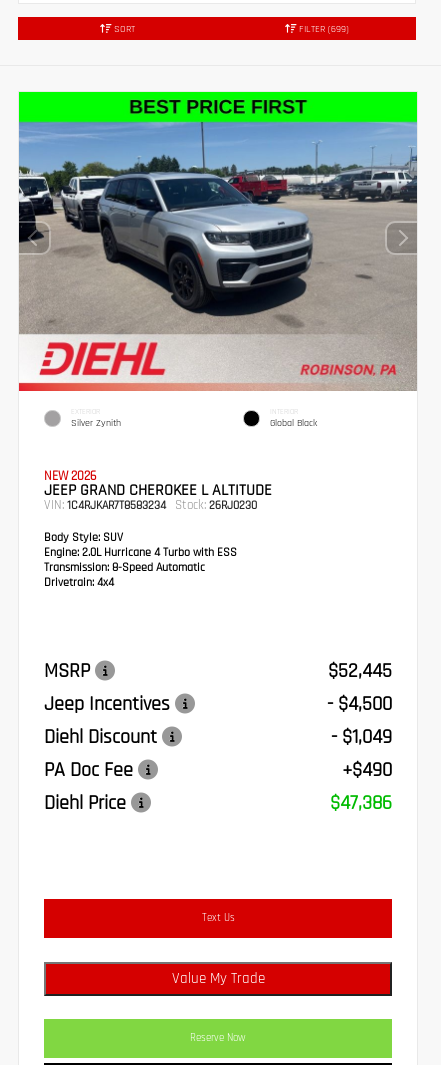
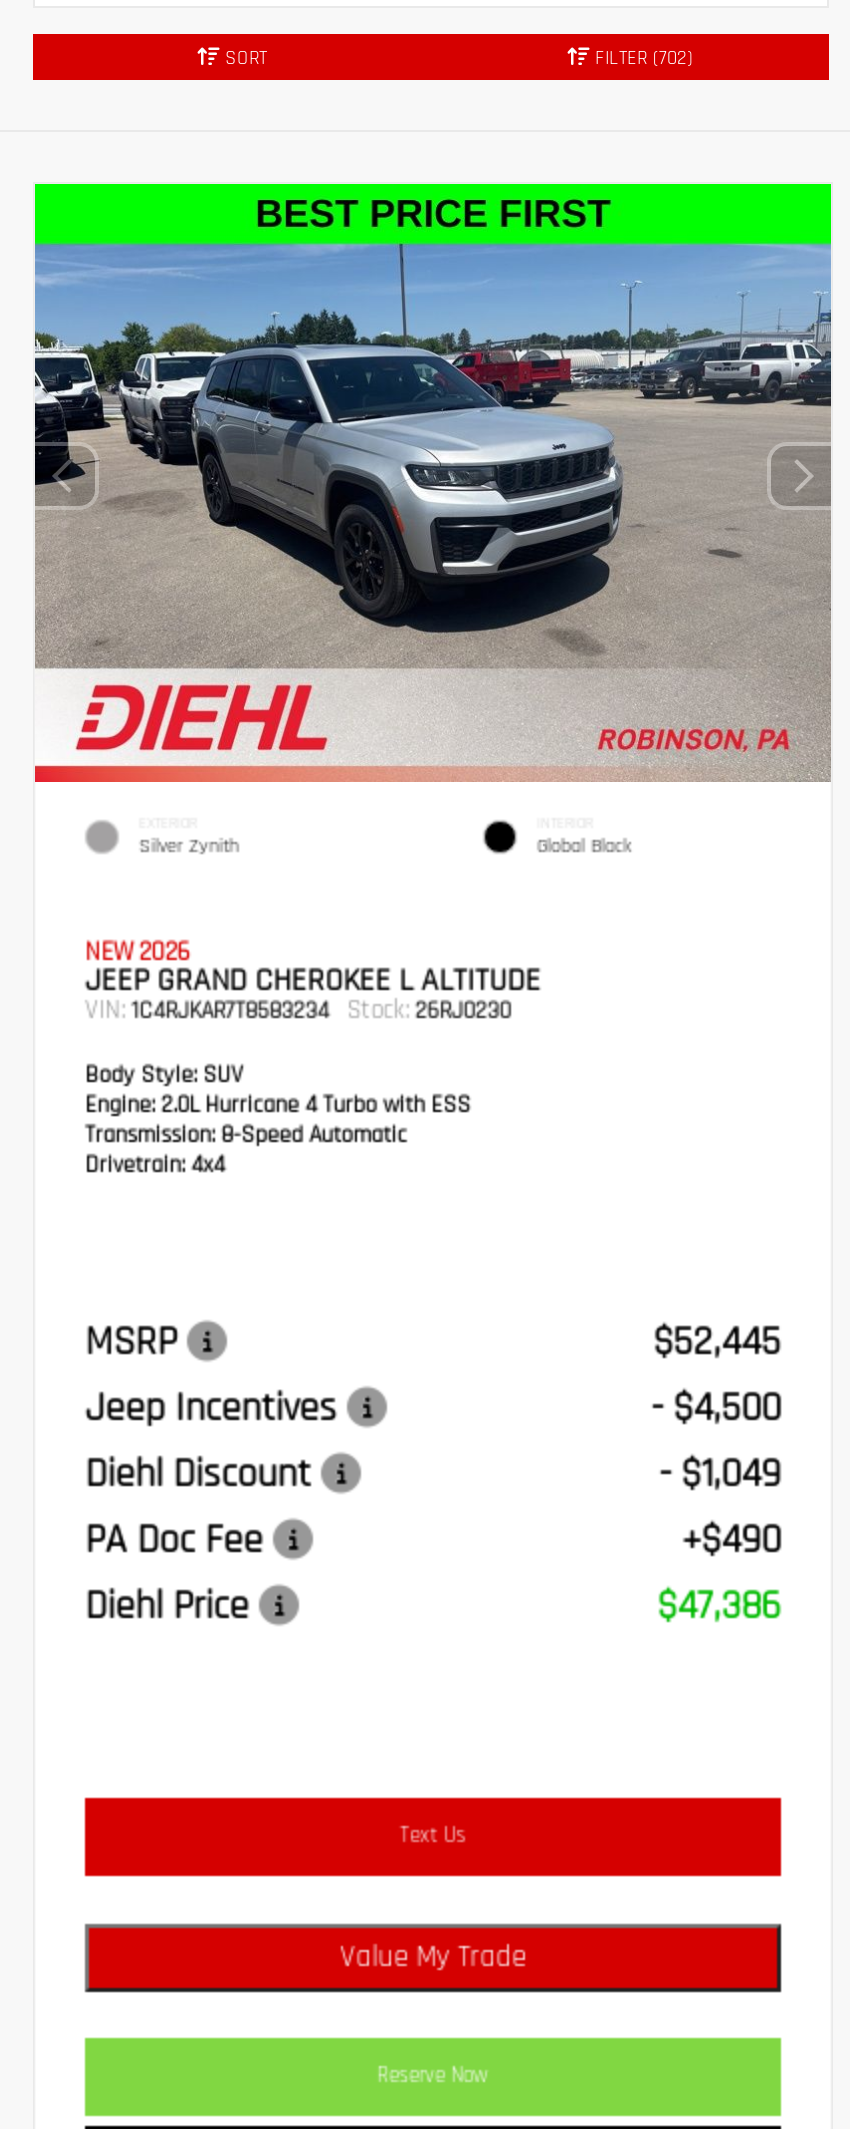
[295,23,348,35] FILTER (699) -> [589,46,693,70] FILTER (702)

